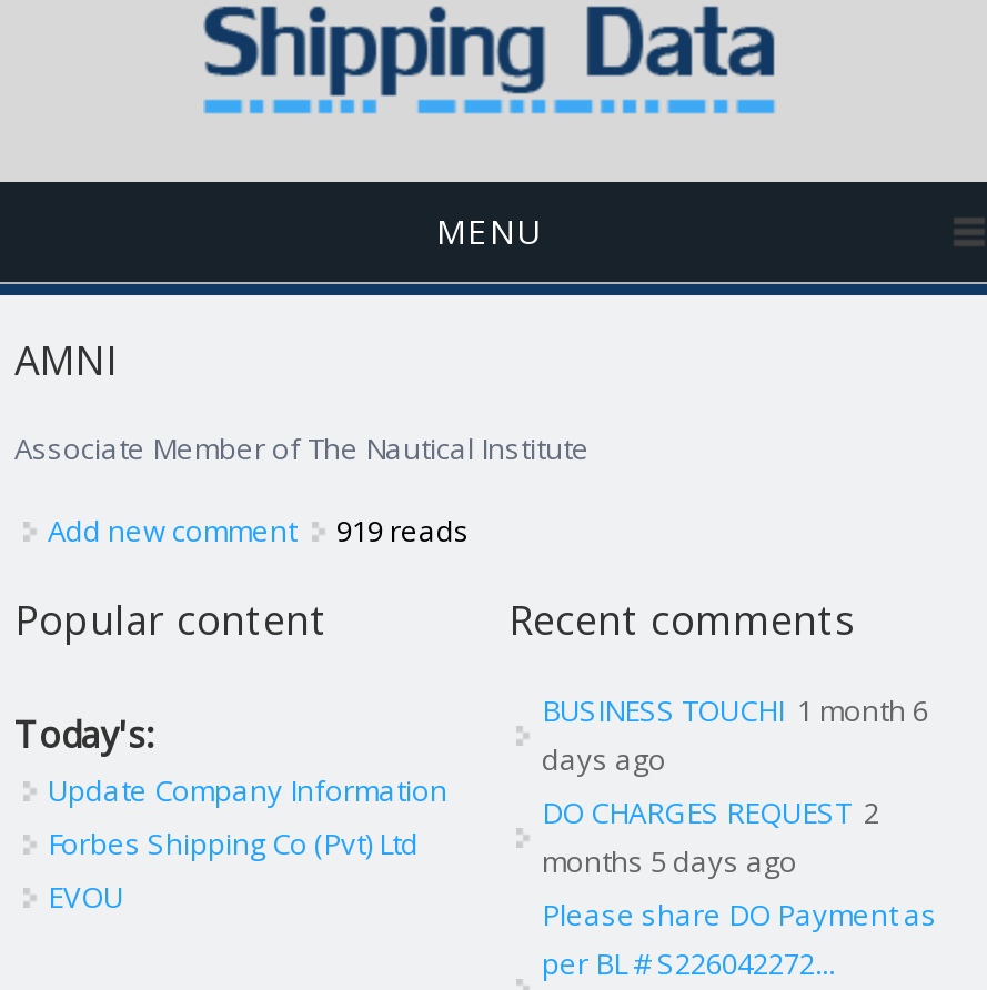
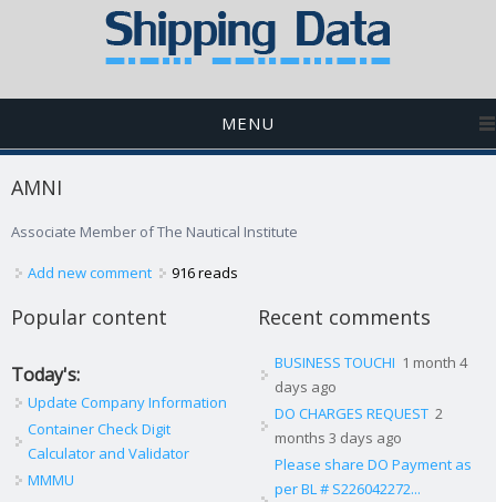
[48,511,470,550] Add new comment 919 reads -> [28,263,238,283] Add new comment 916 reads
[542,690,928,730] BUSINESS TOUCHI 1 month 6 -> [274,352,467,372] BUSINESS TOUCHI 1 month 4
[48,824,419,917] Forbes Shipping Co (Pvt) Ltd | EVOU -> [28,419,189,490] Container Check Digit | Calculator and Validator | MMMU
[542,841,797,881] months 5 days ago -> [274,428,401,448] months 3 days ago

